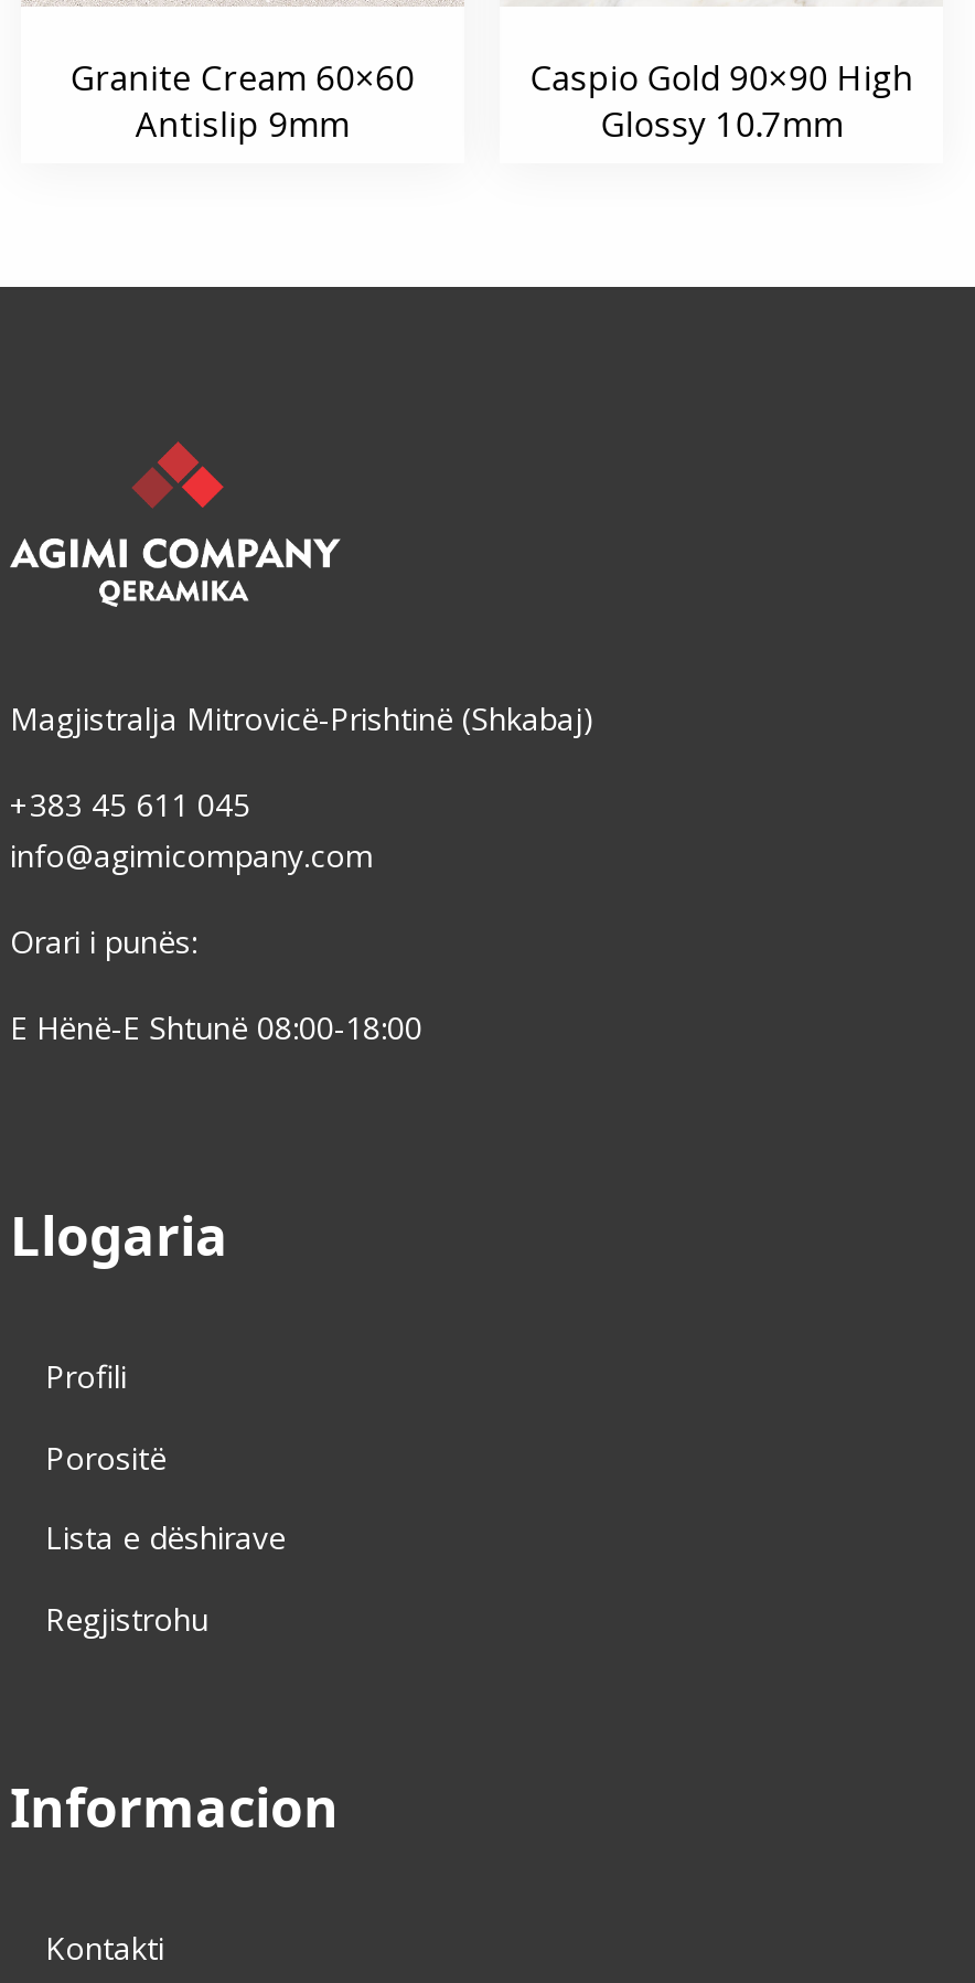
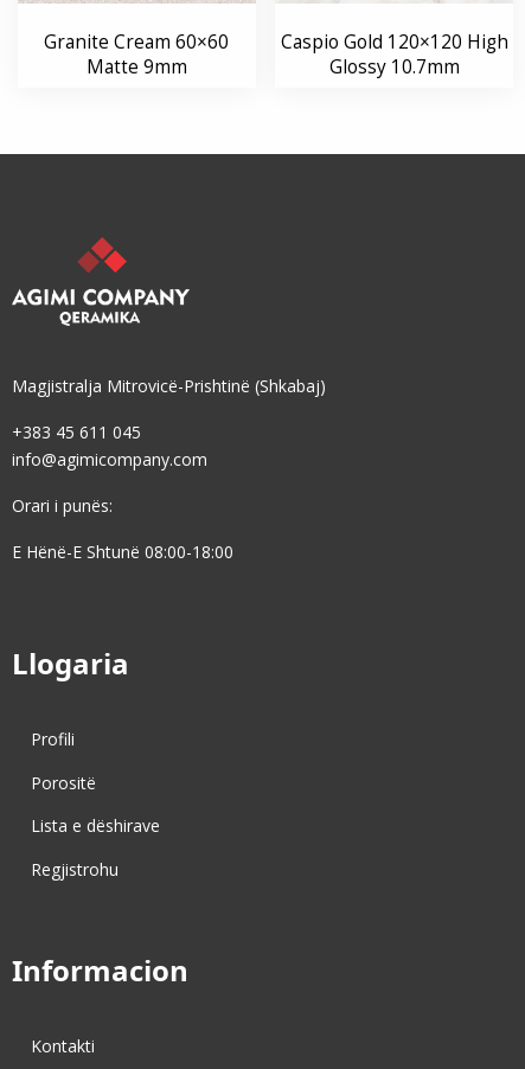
[530,54,914,101] Caspio Gold 90×90 High -> [281,29,508,54] Caspio Gold 120×120 High
[135,101,349,147] Antislip 9mm -> [86,54,187,79] Matte 9mm

